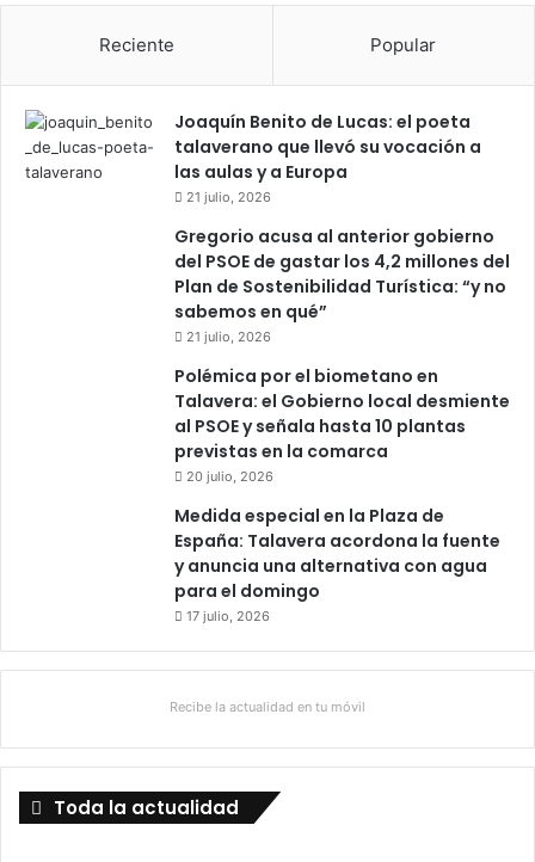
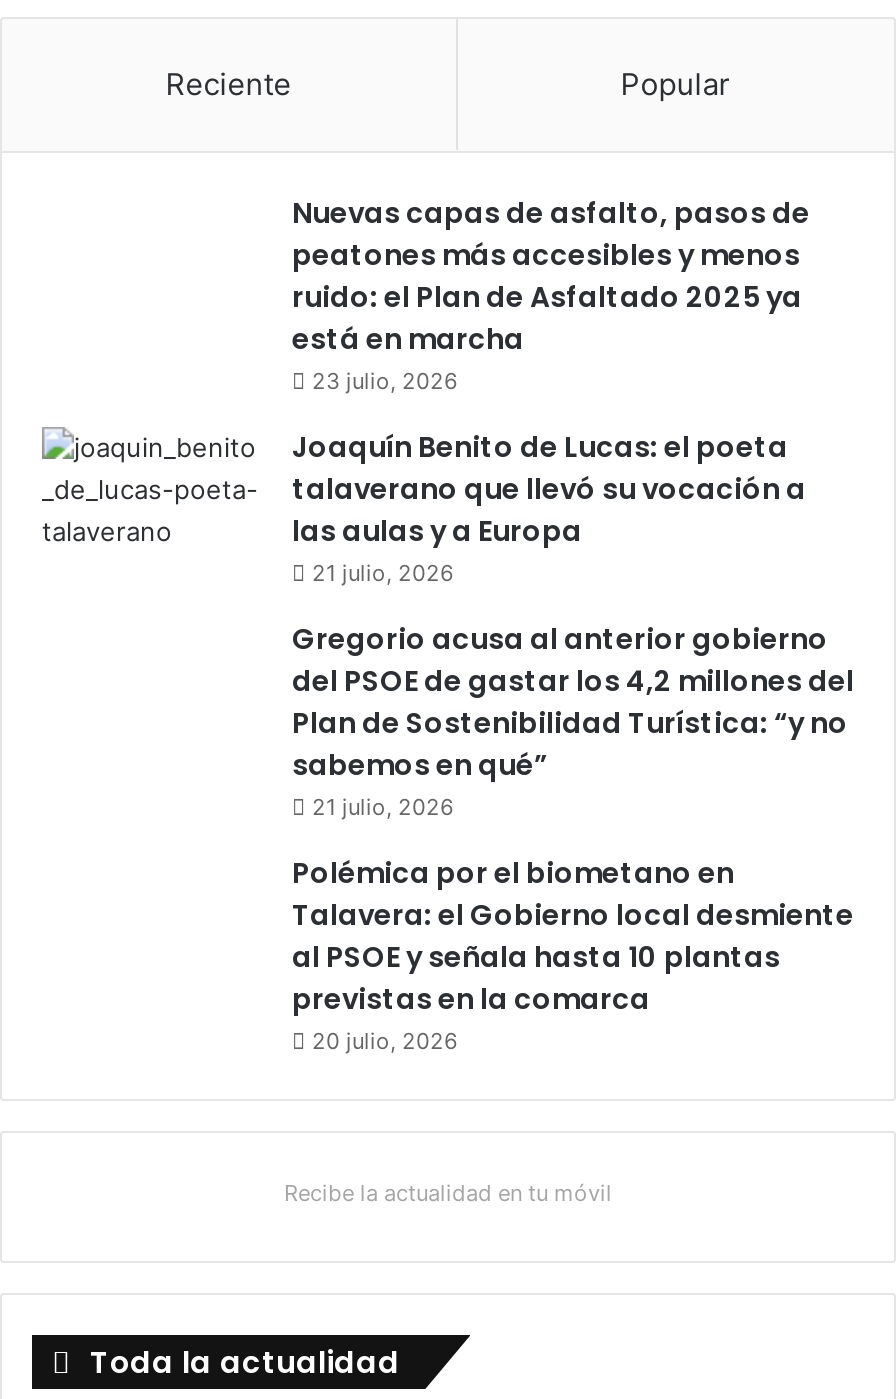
none -> [292,194,810,396] Nuevas capas de asfalto, pasos de | peatones más accesibles y menos | ruido: el Plan de Asfaltado 2025 ya | está en marcha | 23 julio, 2026
moved [174,110,510,485] -> [292,428,854,1056]: Joaquín Benito de Lucas: el poeta | talaverano que llevó su vocación a | las aulas y a Europa | ... | previstas en la comarca | 20 julio, 2026
[174,504,500,624] Medida especial en la Plaza de | España: Talavera acordona la fuente | y anuncia una alternativa con agua | para el domingo | 17 julio, 2026 -> none

